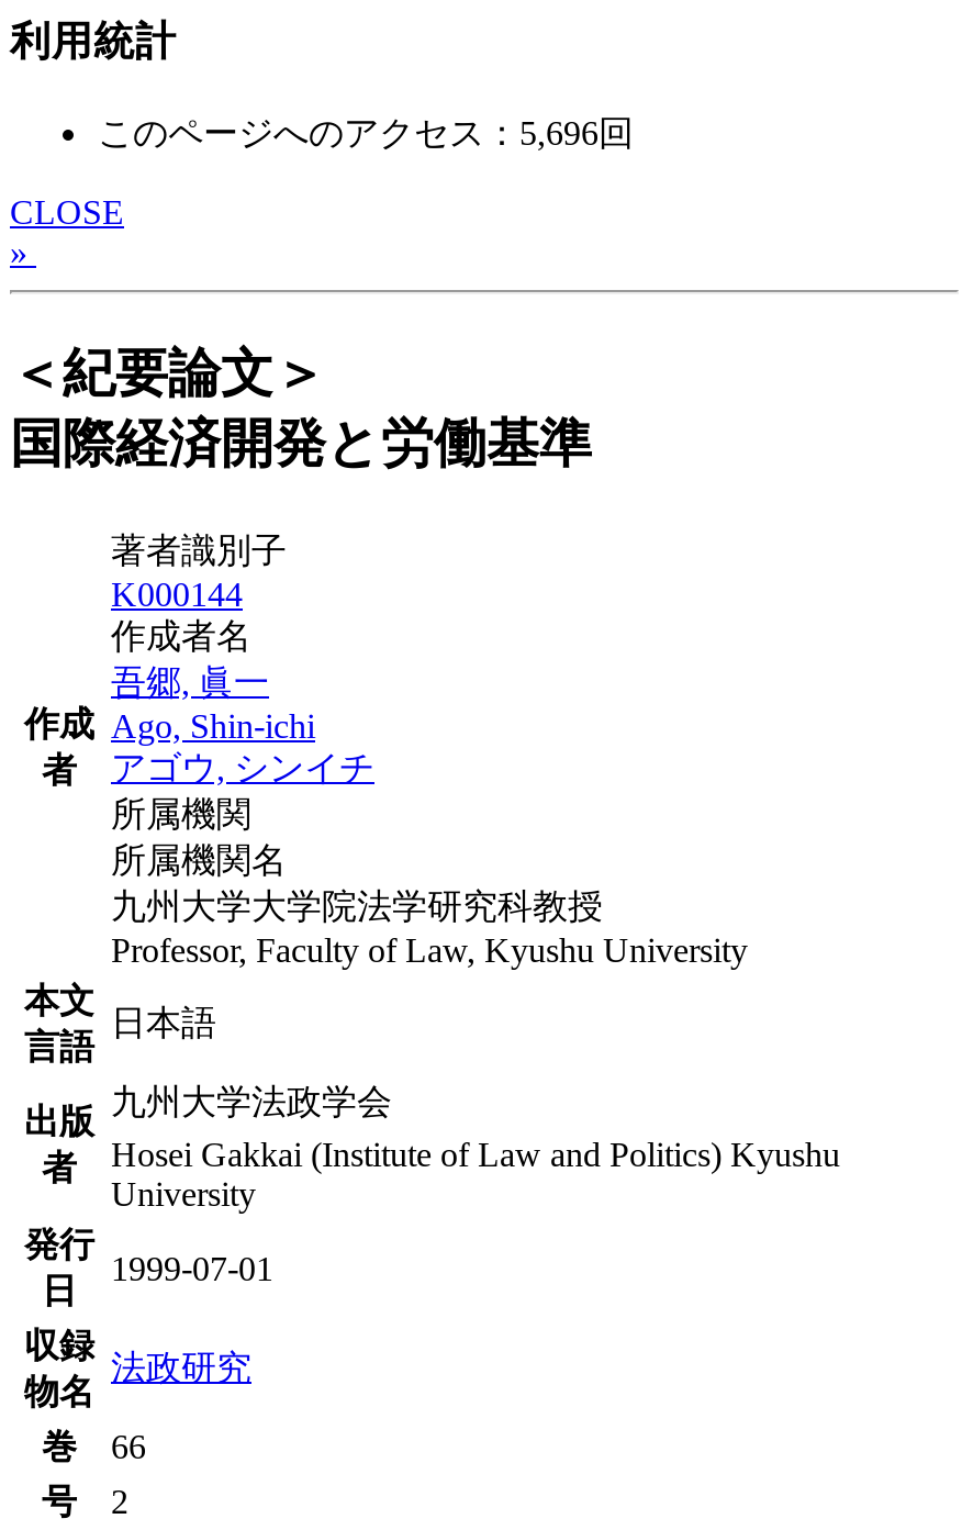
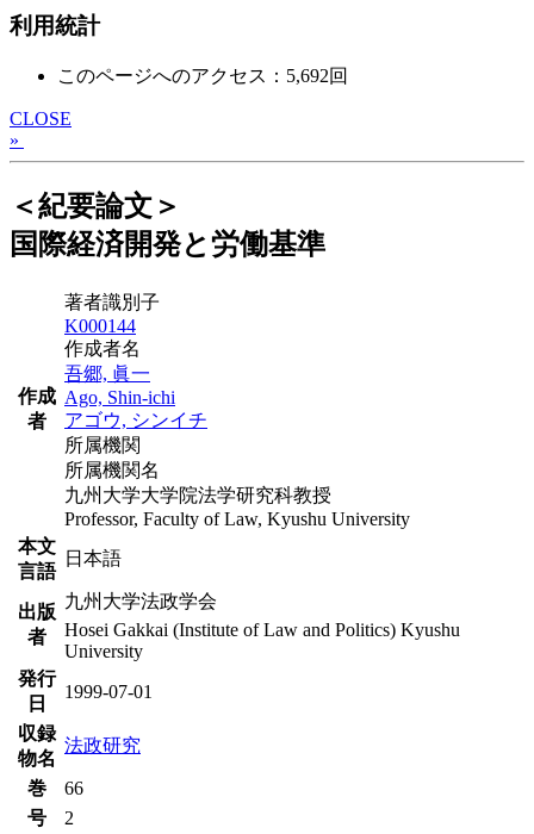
[98,114,634,151] このページへのアクセス：5,696回 -> [57,65,348,86] このページへのアクセス：5,692回

